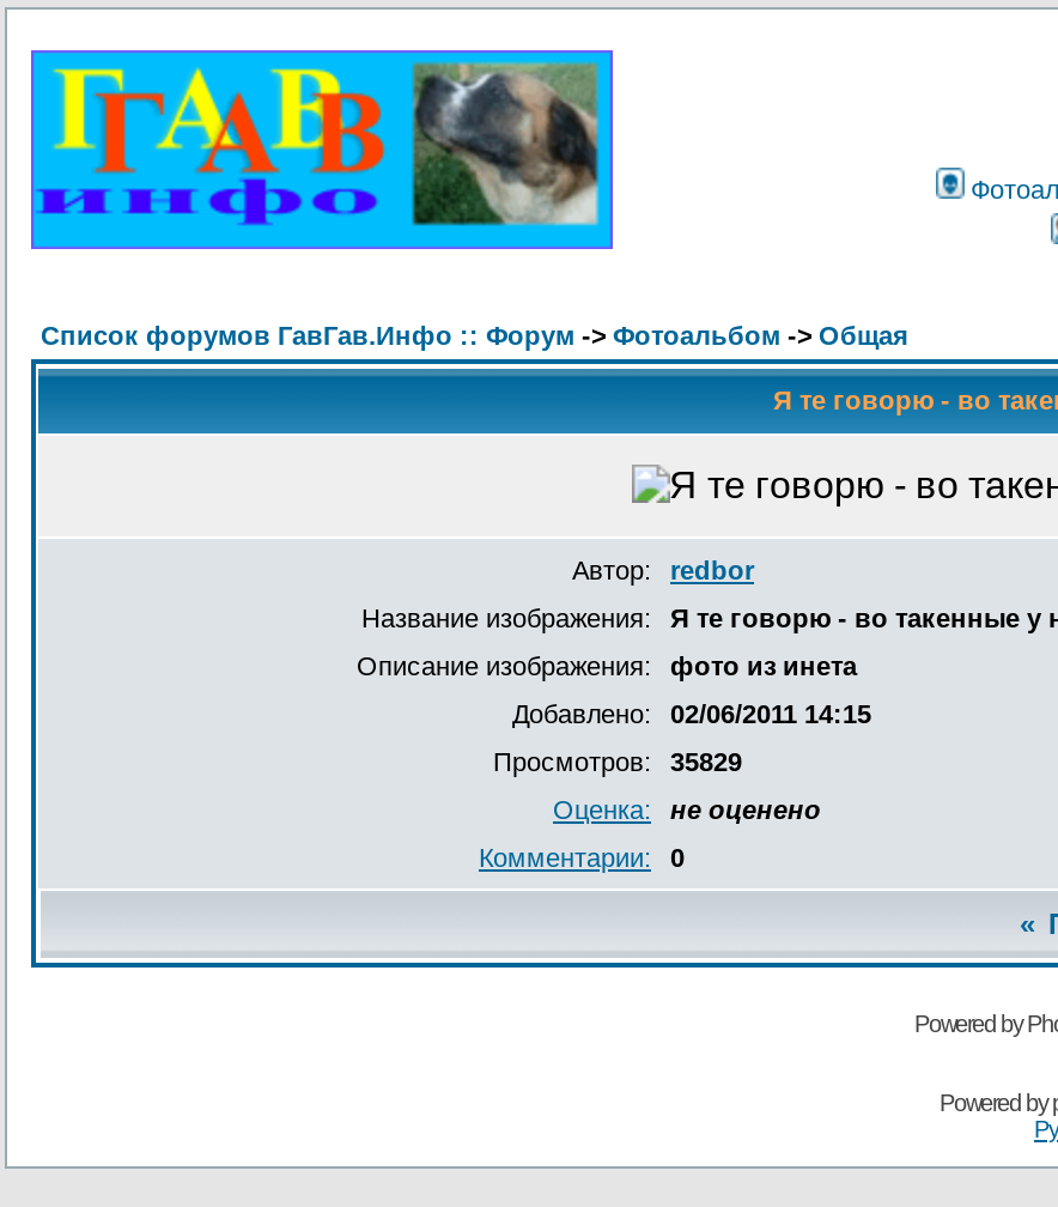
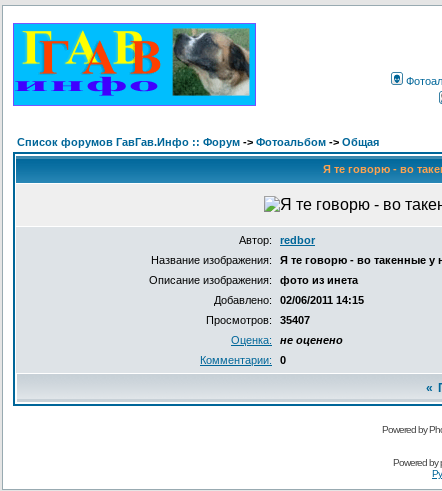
[493,747,742,776] Просмотров: 35829 -> [206,314,310,326] Просмотров: 35407

